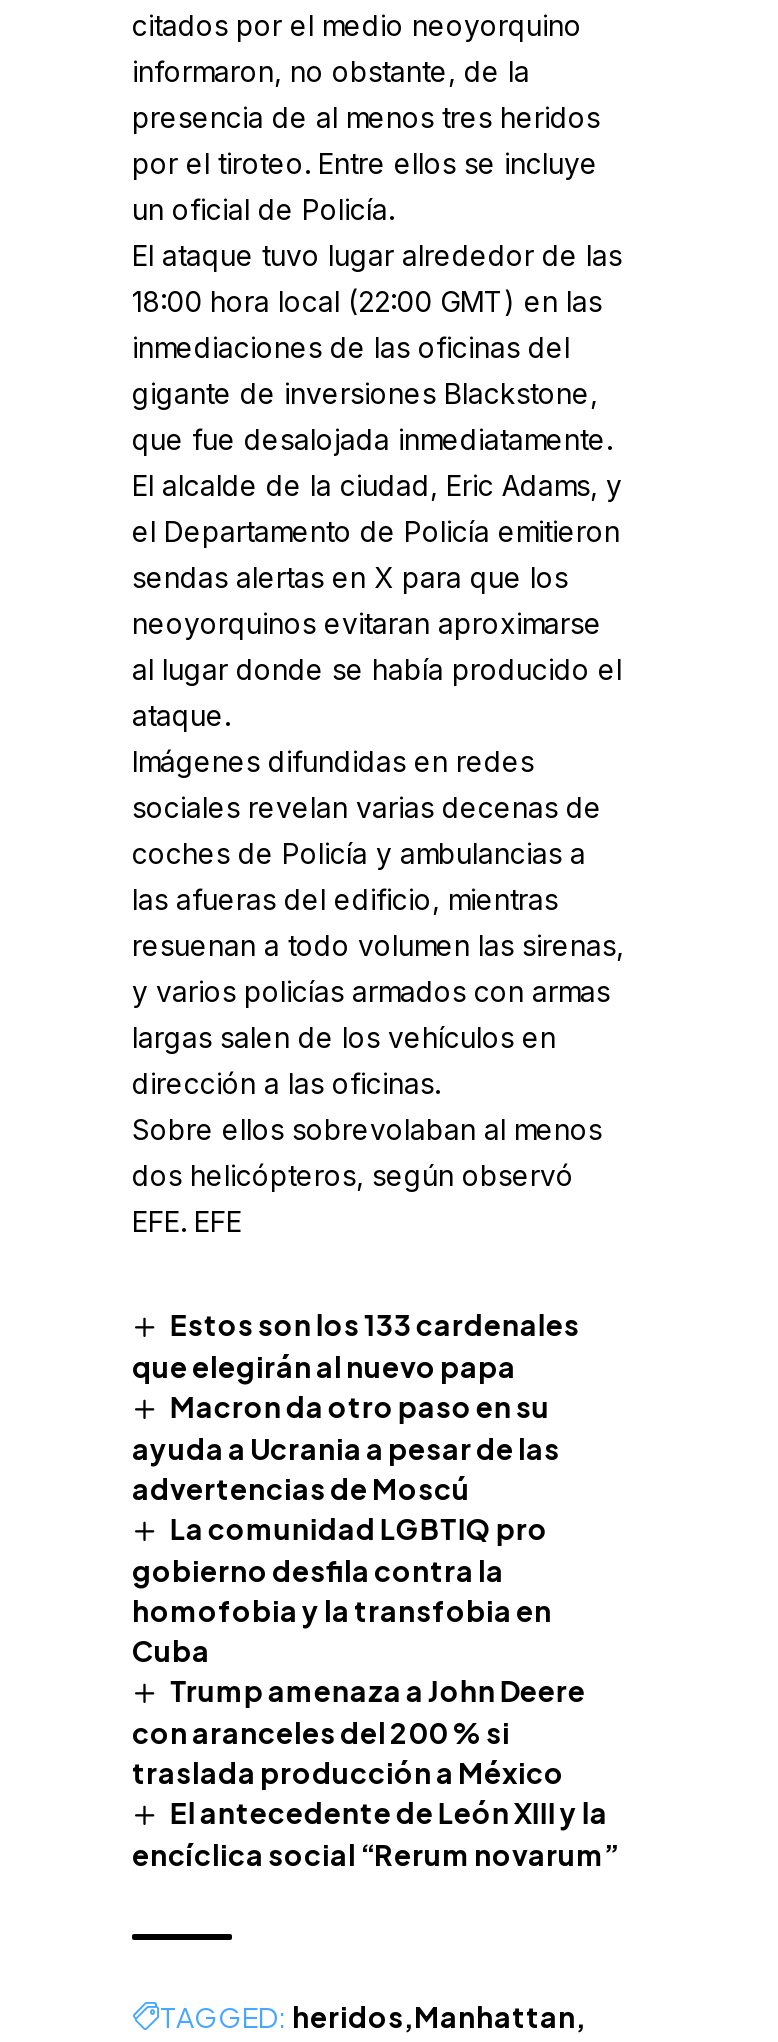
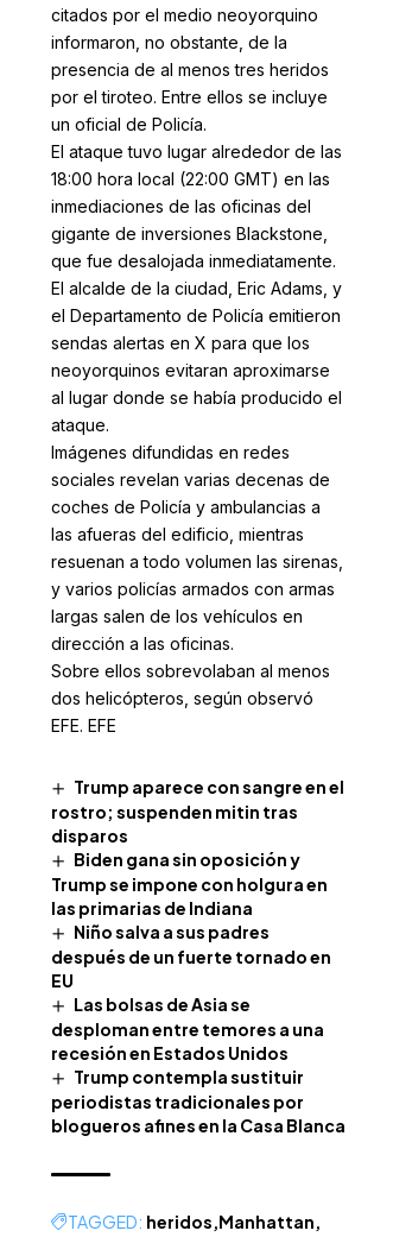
[132,1305,620,1873] Estos son los 133 cardenales | que elegirán al nuevo papa | Macron da otro paso en su | ayuda a Ucrania a pesar de las | advertencias de Moscú | La comunidad LGBTIQ pro | gobierno desfila contra la | homofobia y la transfobia en | Cuba | Trump amenaza a John Deere | con aranceles del 200 % si | traslada producción a México | El antecedente de León XIII y la | encíclica social “Rerum novarum” -> [51,775,346,1137] Trump aparece con sangre en el | rostro; suspenden mitin tras | disparos | Biden gana sin oposición y | Trump se impone con holgura en | las primarias de Indiana | Niño salva a sus padres | después de un fuerte tornado en | EU | Las bolsas de Asia se | desploman entre temores a una | recesión en Estados Unidos | Trump contempla sustituir | periodistas tradicionales por | blogueros afines en la Casa Blanca

